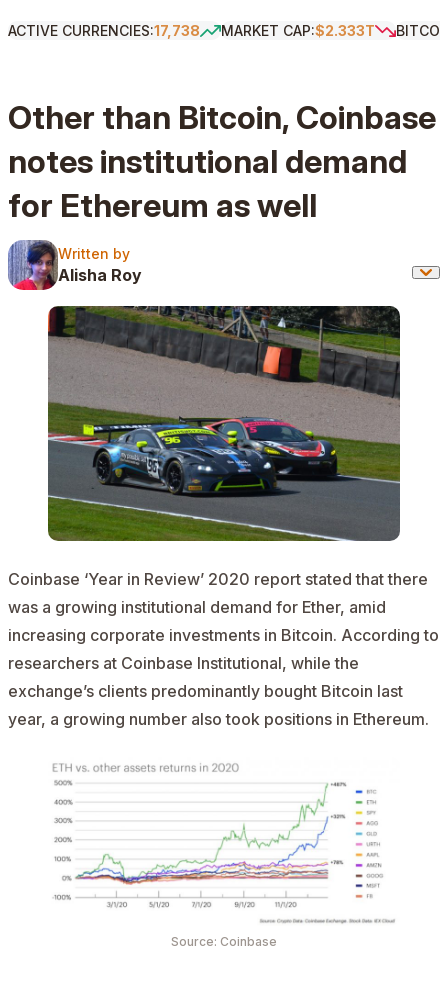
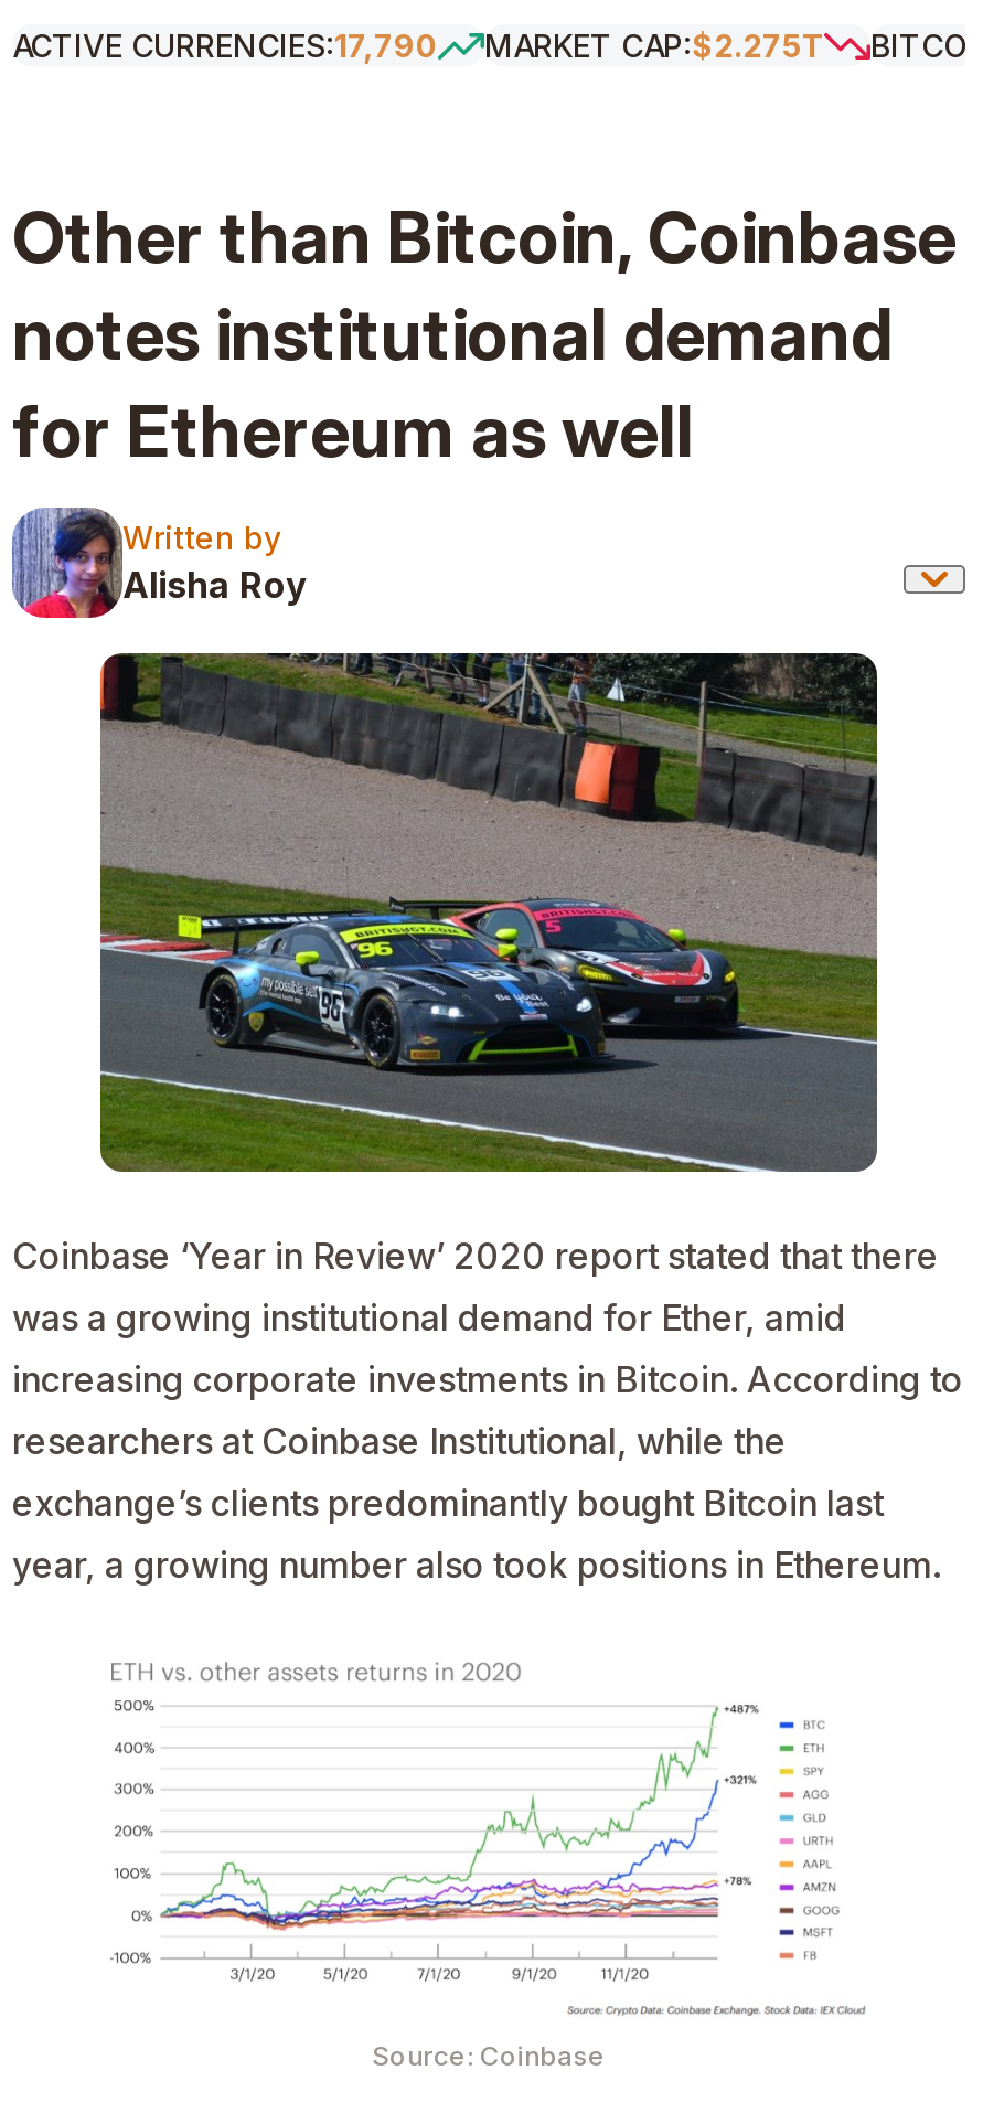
[8,22,200,39] ACTIVE CURRENCIES:17,738 -> [12,26,438,64] ACTIVE CURRENCIES:17,790
[221,22,375,39] MARKET CAP:$2.333T -> [484,26,824,64] MARKET CAP:$2.275T

